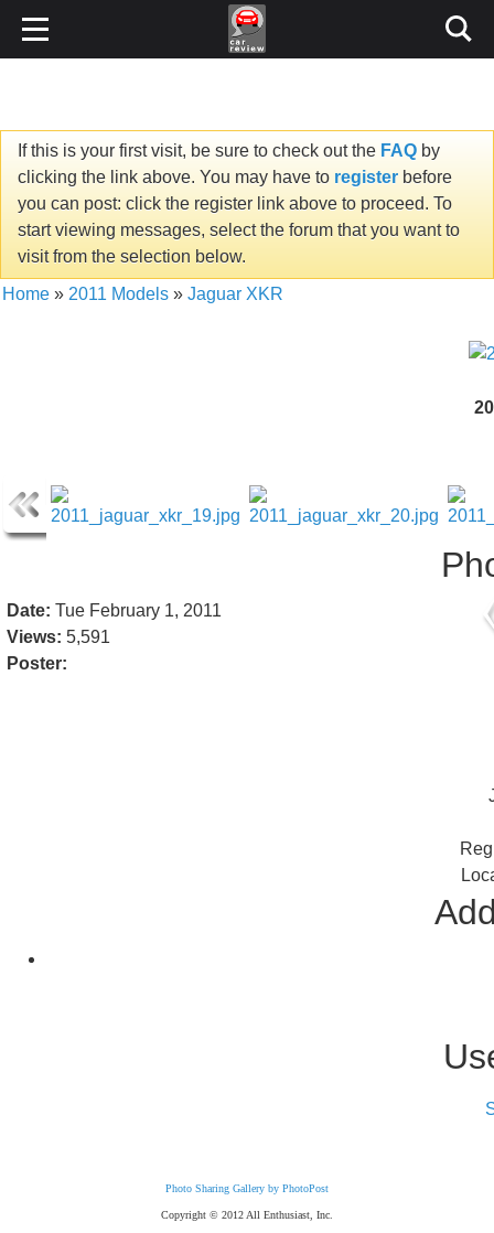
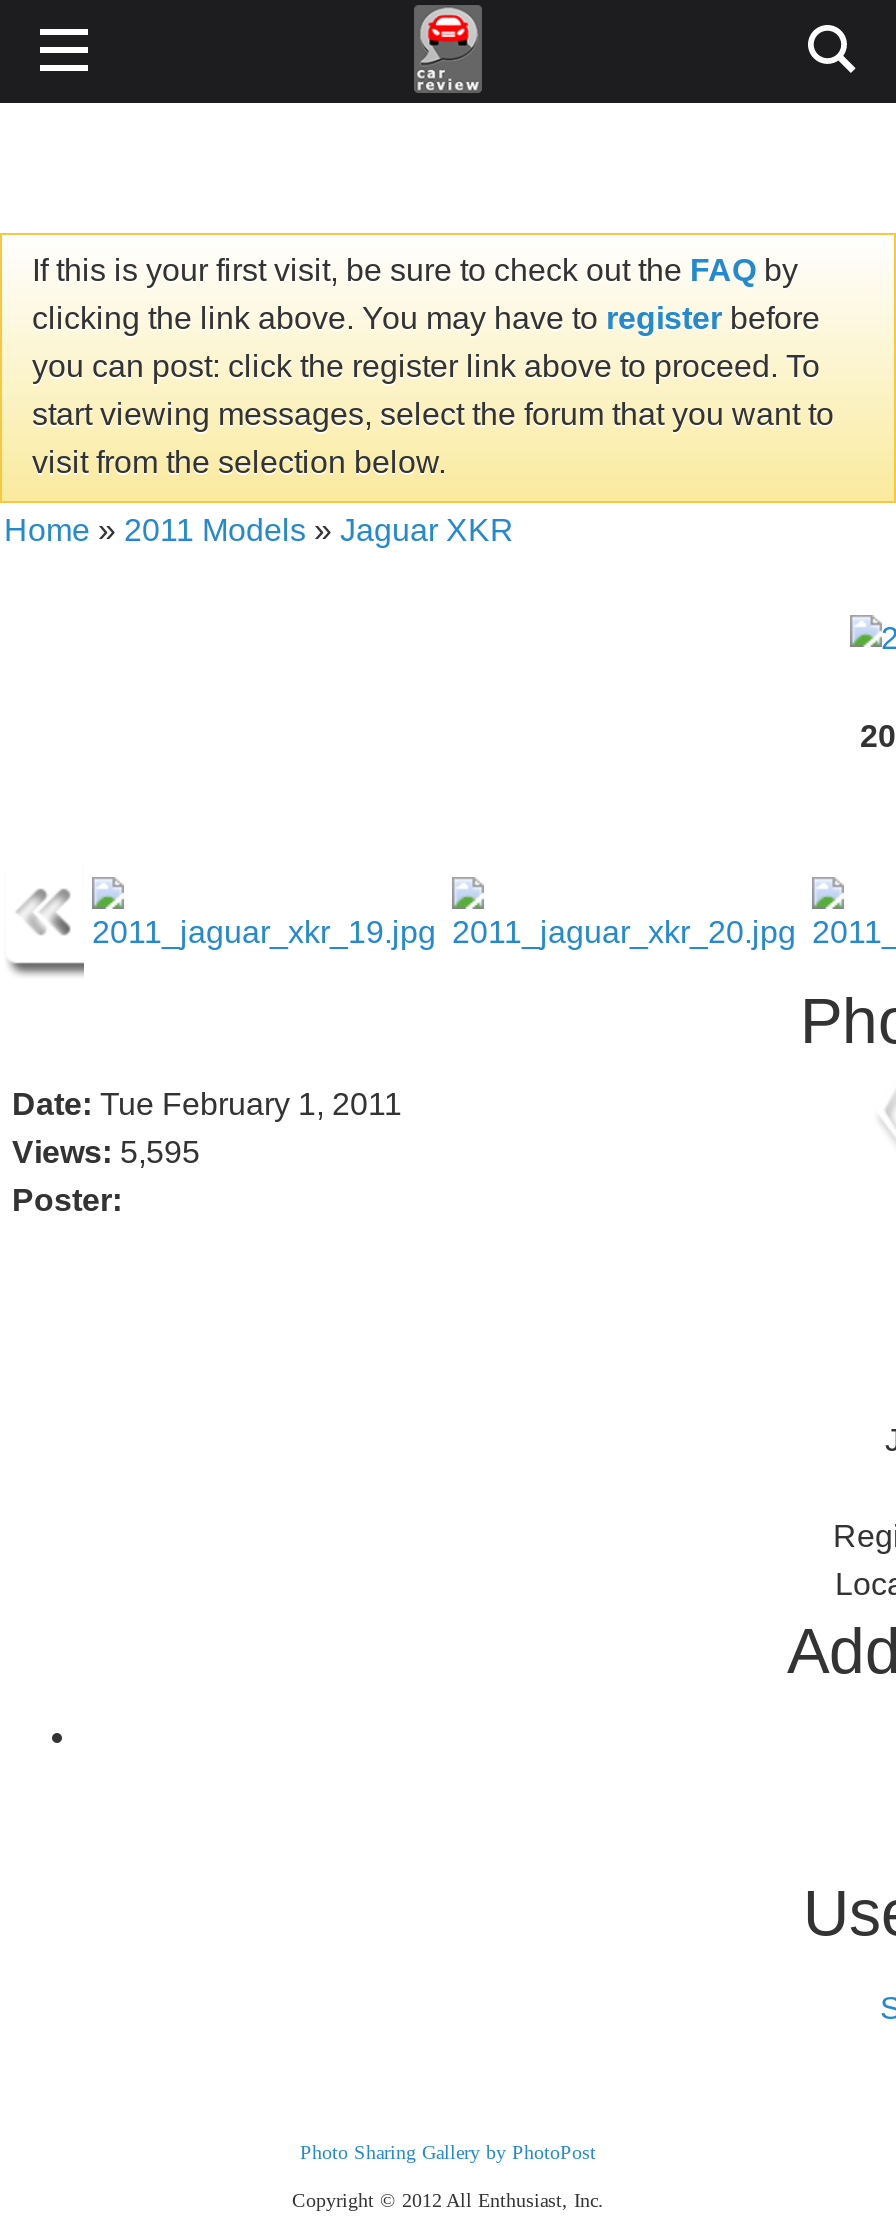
[7,627,110,646] Views: 5,591 -> [12,1135,200,1169] Views: 5,595

